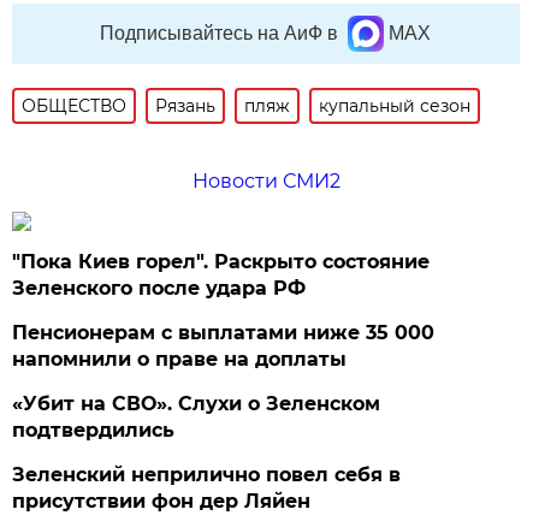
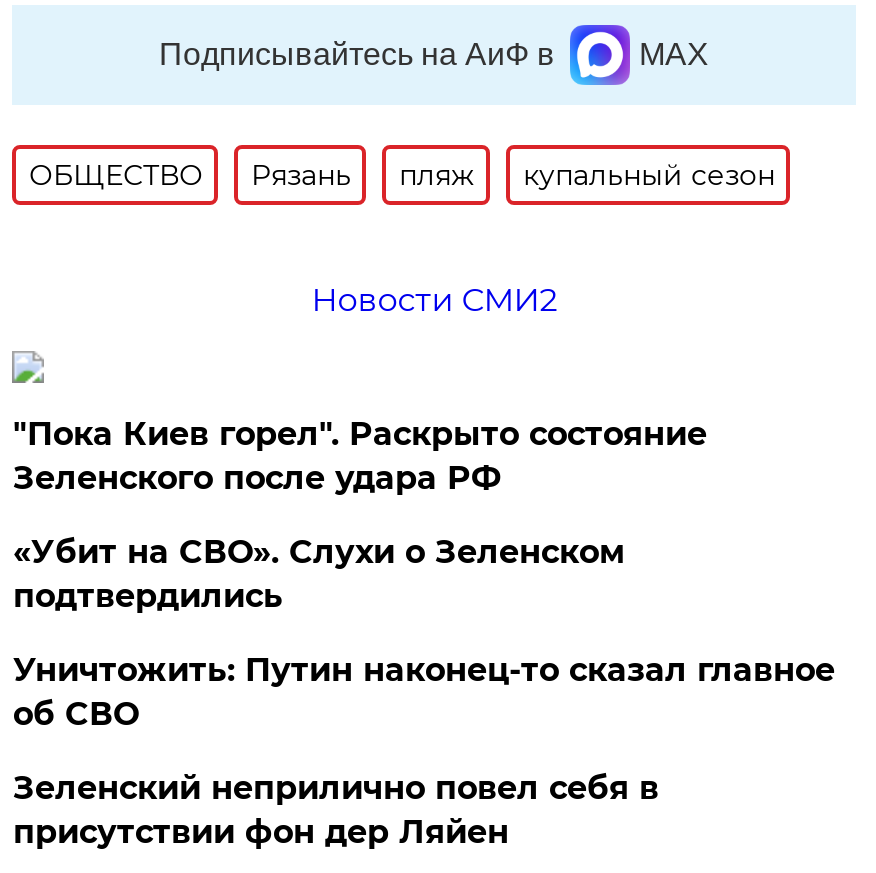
[13,321,435,371] Пенсионерам с выплатами ниже 35 000 | напомнили о праве на доплаты -> none
moved [13,392,381,442] -> [13,533,625,615]: «Убит на СВО». Слухи о Зеленском | подтвердились
none -> [13,651,835,733] Уничтожить: Путин наконец-то сказал главное | об СВО

